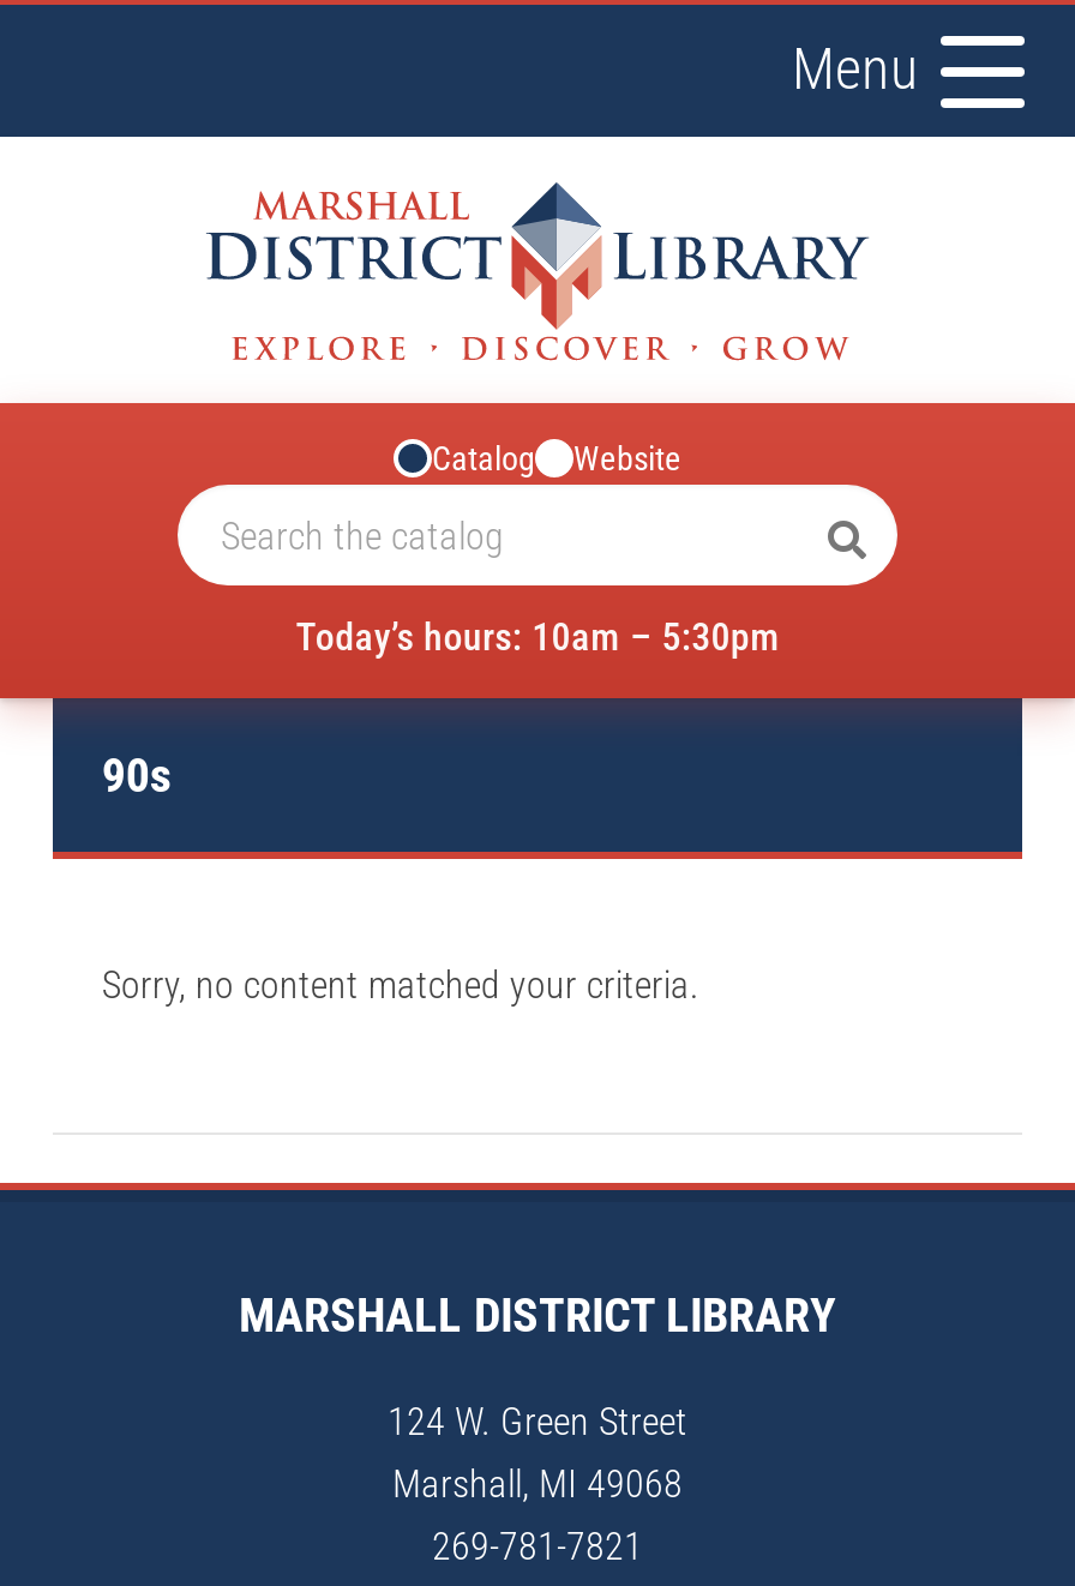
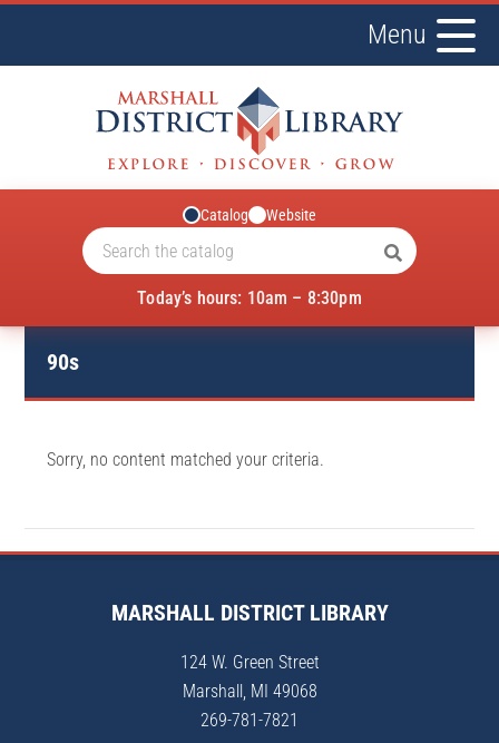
[296,615,779,661] Today’s hours: 10am – 5:30pm -> [137,288,362,309] Today’s hours: 10am – 8:30pm

